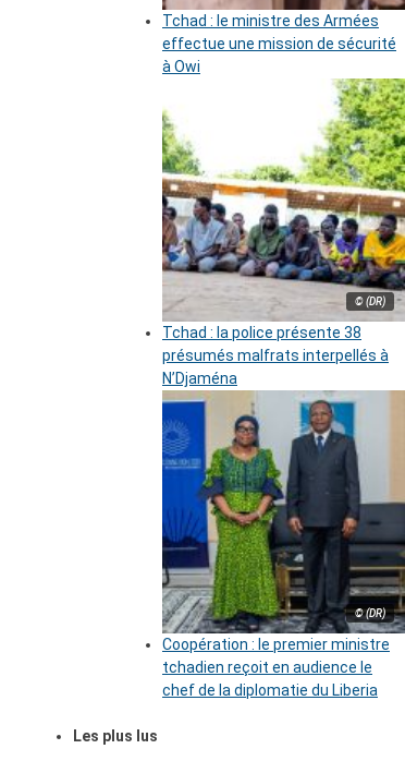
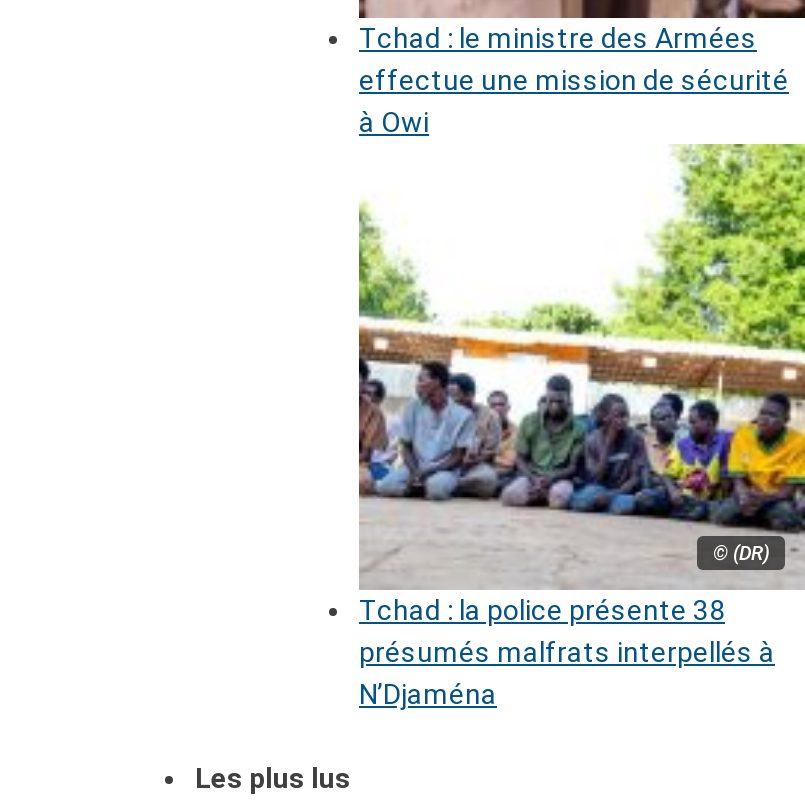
[161,389,402,699] [image] | © (DR) | Coopération : le premier ministre | tchadien reçoit en audience le | chef de la diplomatie du Liberia -> none

